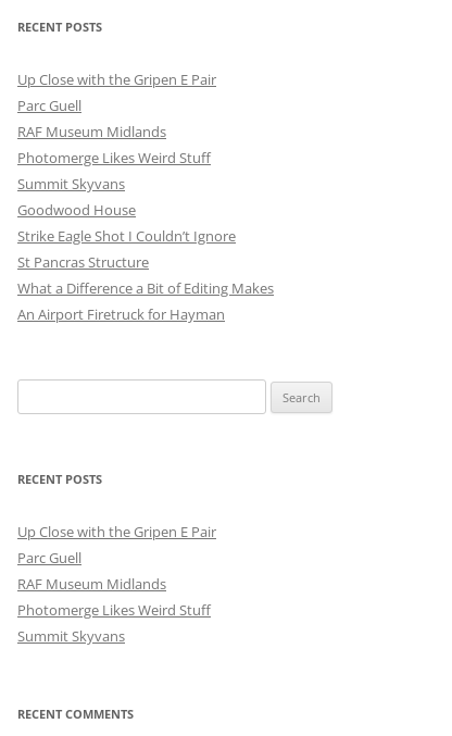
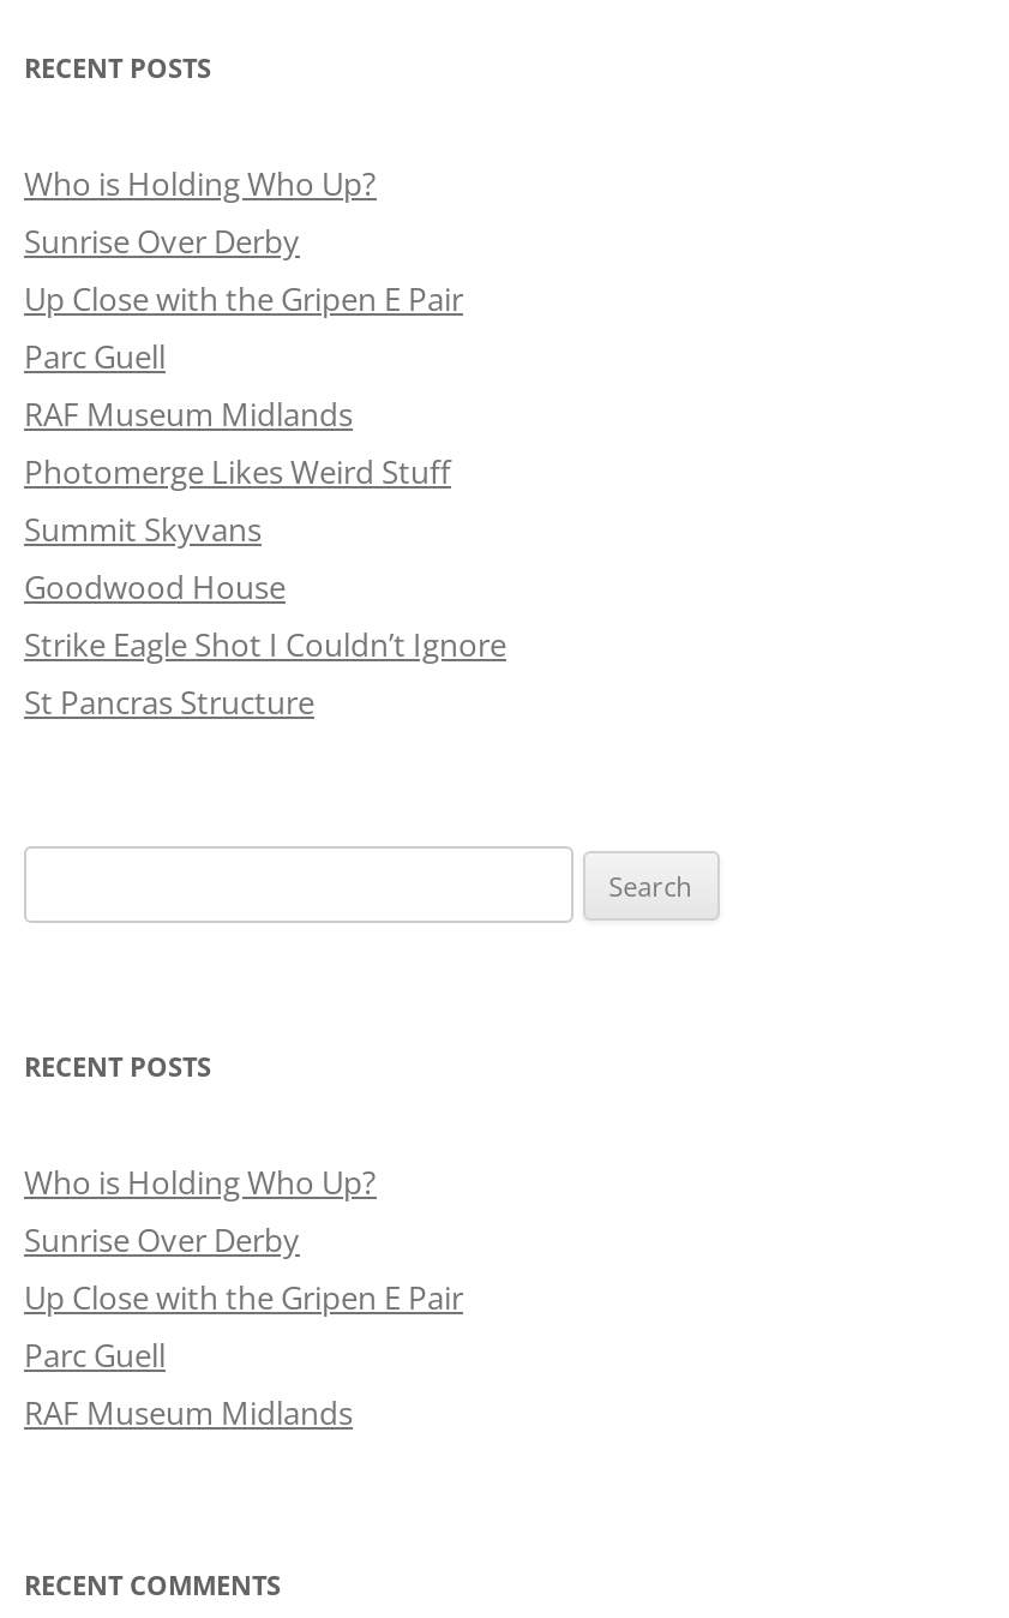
none -> [24,163,377,263] Who is Holding Who Up? | Sunrise Over Derby
moved [17,70,236,272] -> [24,278,506,724]: Up Close with the Gripen E Pair | Parc Guell | RAF Museum Midlands | Photomerge Likes Weird Stuff | Summit Skyvans | Goodwood House | Strike Eagle Shot I Couldn’t Ignore | St Pancras Structure
[17,279,274,324] What a Difference a Bit of Editing Makes | An Airport Firetruck for Hayman -> none
none -> [24,1161,377,1262] Who is Holding Who Up? | Sunrise Over Derby
moved [17,522,216,594] -> [24,1276,463,1435]: Up Close with the Gripen E Pair | Parc Guell | RAF Museum Midlands
[17,600,211,646] Photomerge Likes Weird Stuff | Summit Skyvans -> none

